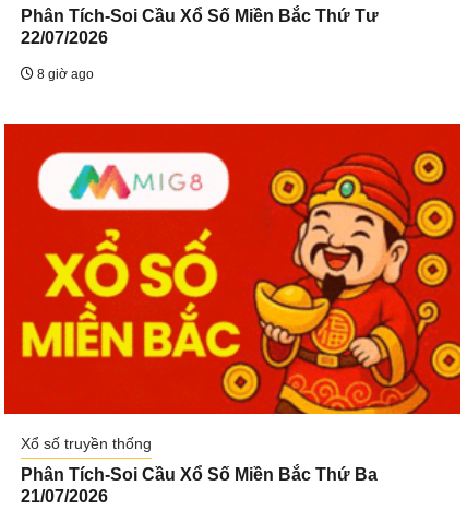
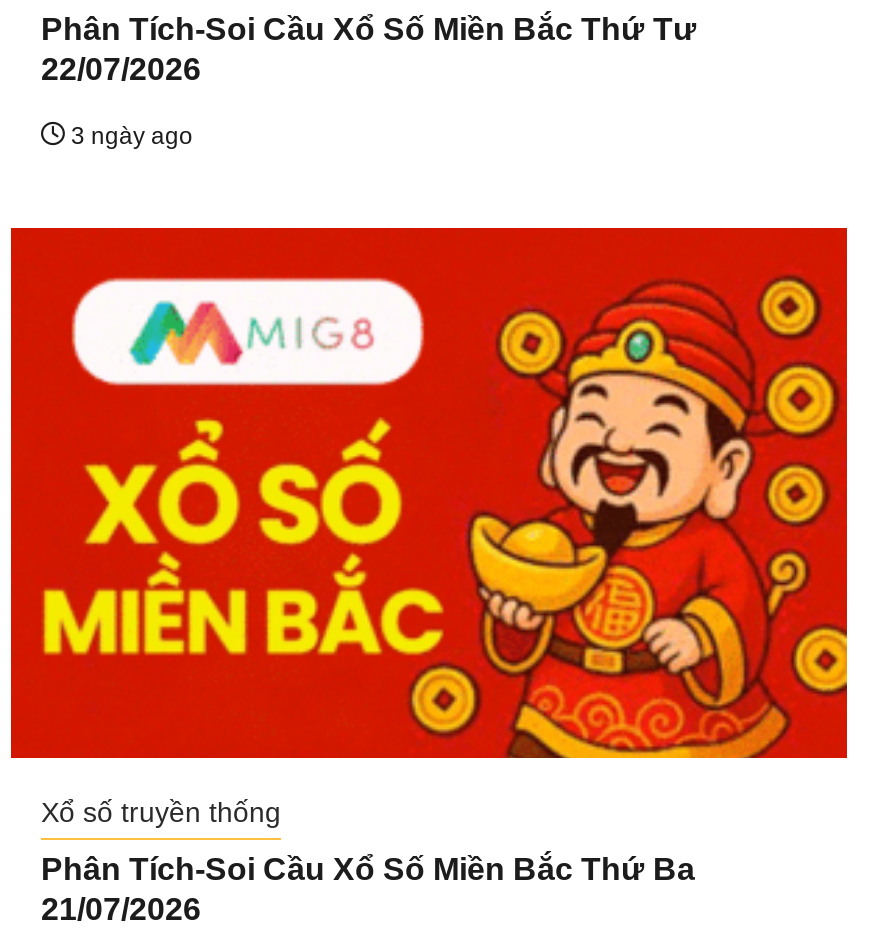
[34,67,94,82] 8 giờ ago -> [65,123,193,151] 3 ngày ago

